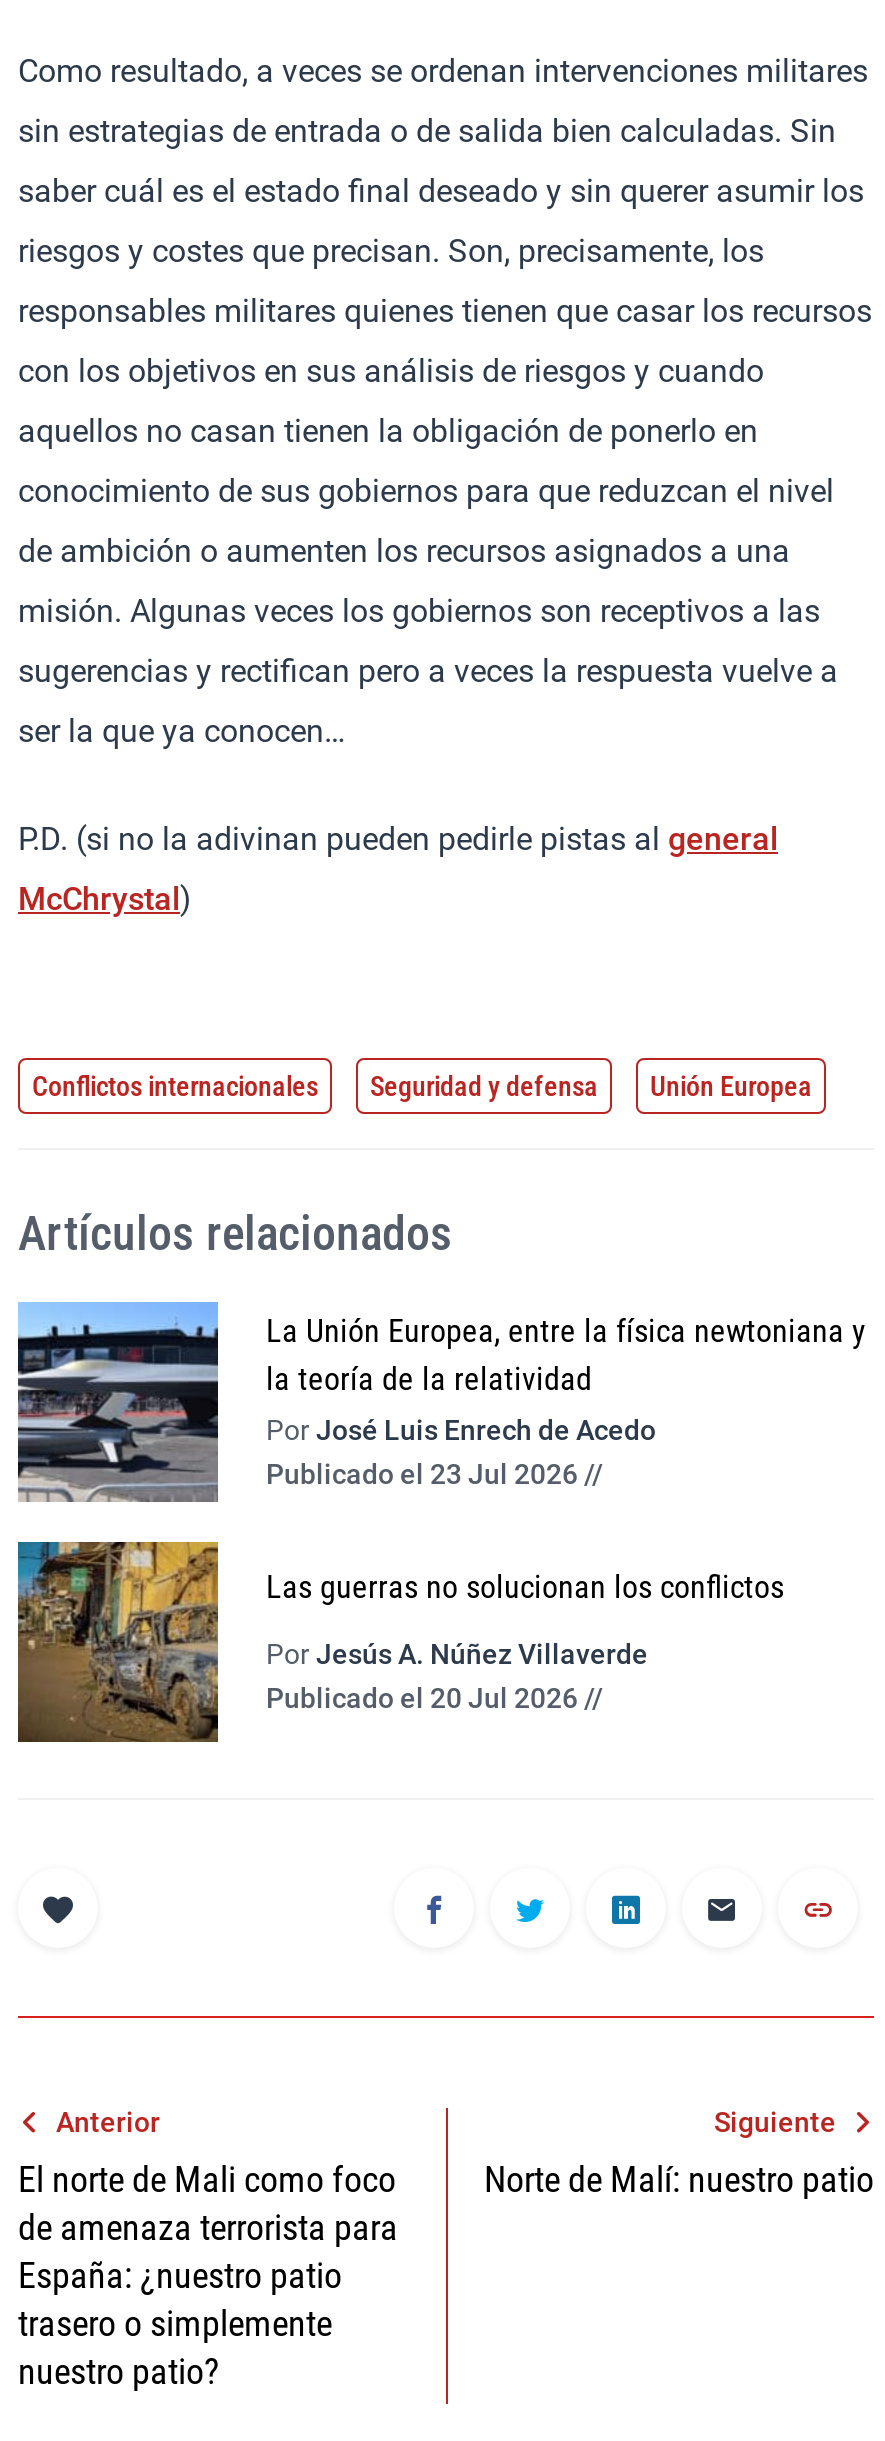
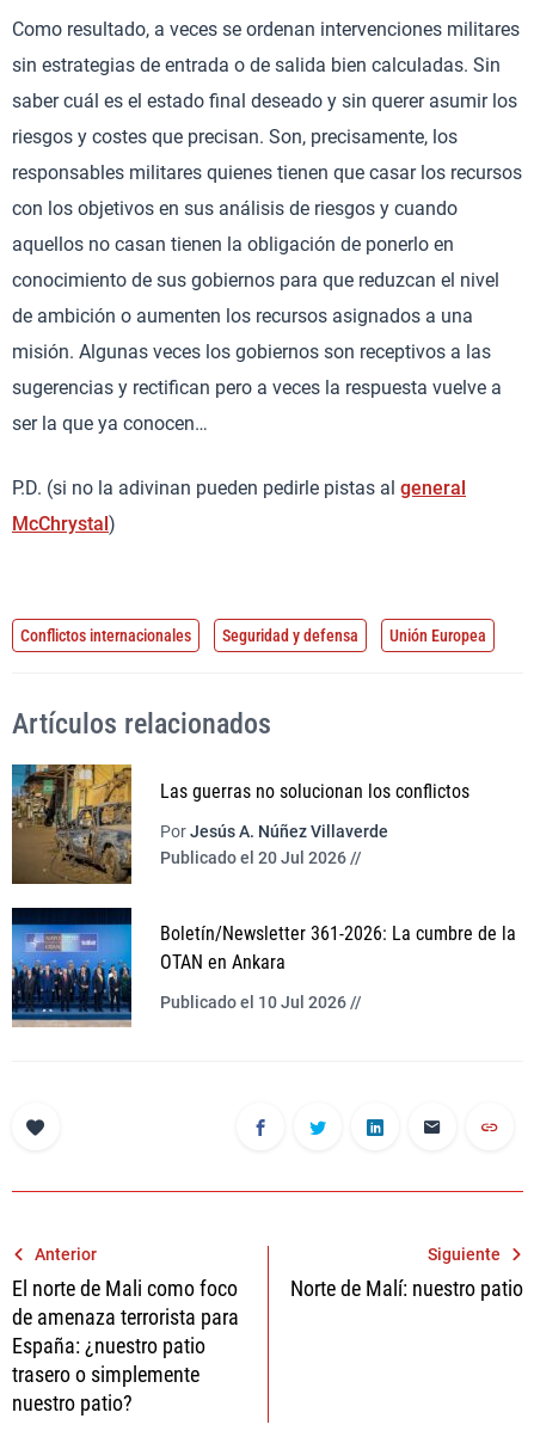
[16,1300,866,1504] [image] | La Unión Europea, entre la física newtoniana y | la teoría de la relatividad | Por José Luis Enrech de Acedo | Publicado el 23 Jul 2026 // -> none
moved [14,1538,784,1744] -> [10,762,469,885]: [image] | Las guerras no solucionan los conflictos | Por Jesús A. Núñez Villaverde | Publicado el 20 Jul 2026 //
none -> [11,907,516,1026] [image] | Boletín/Newsletter 361-2026: La cumbre de la | OTAN en Ankara | Publicado el 10 Jul 2026 //

